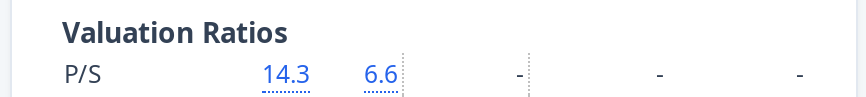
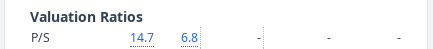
[262,57,310,91] 14.3 -> [130,29,154,46] 14.7
[364,57,398,91] 6.6 -> [181,29,198,46] 6.8

